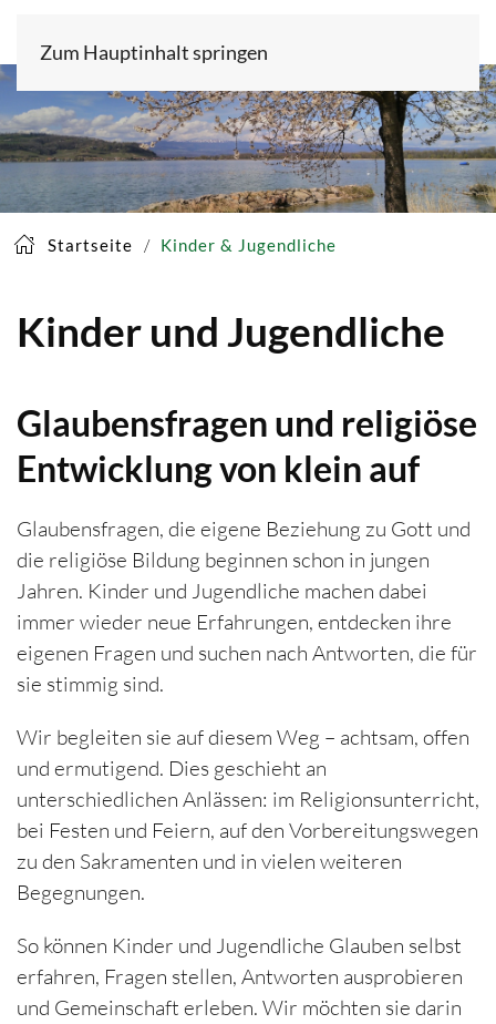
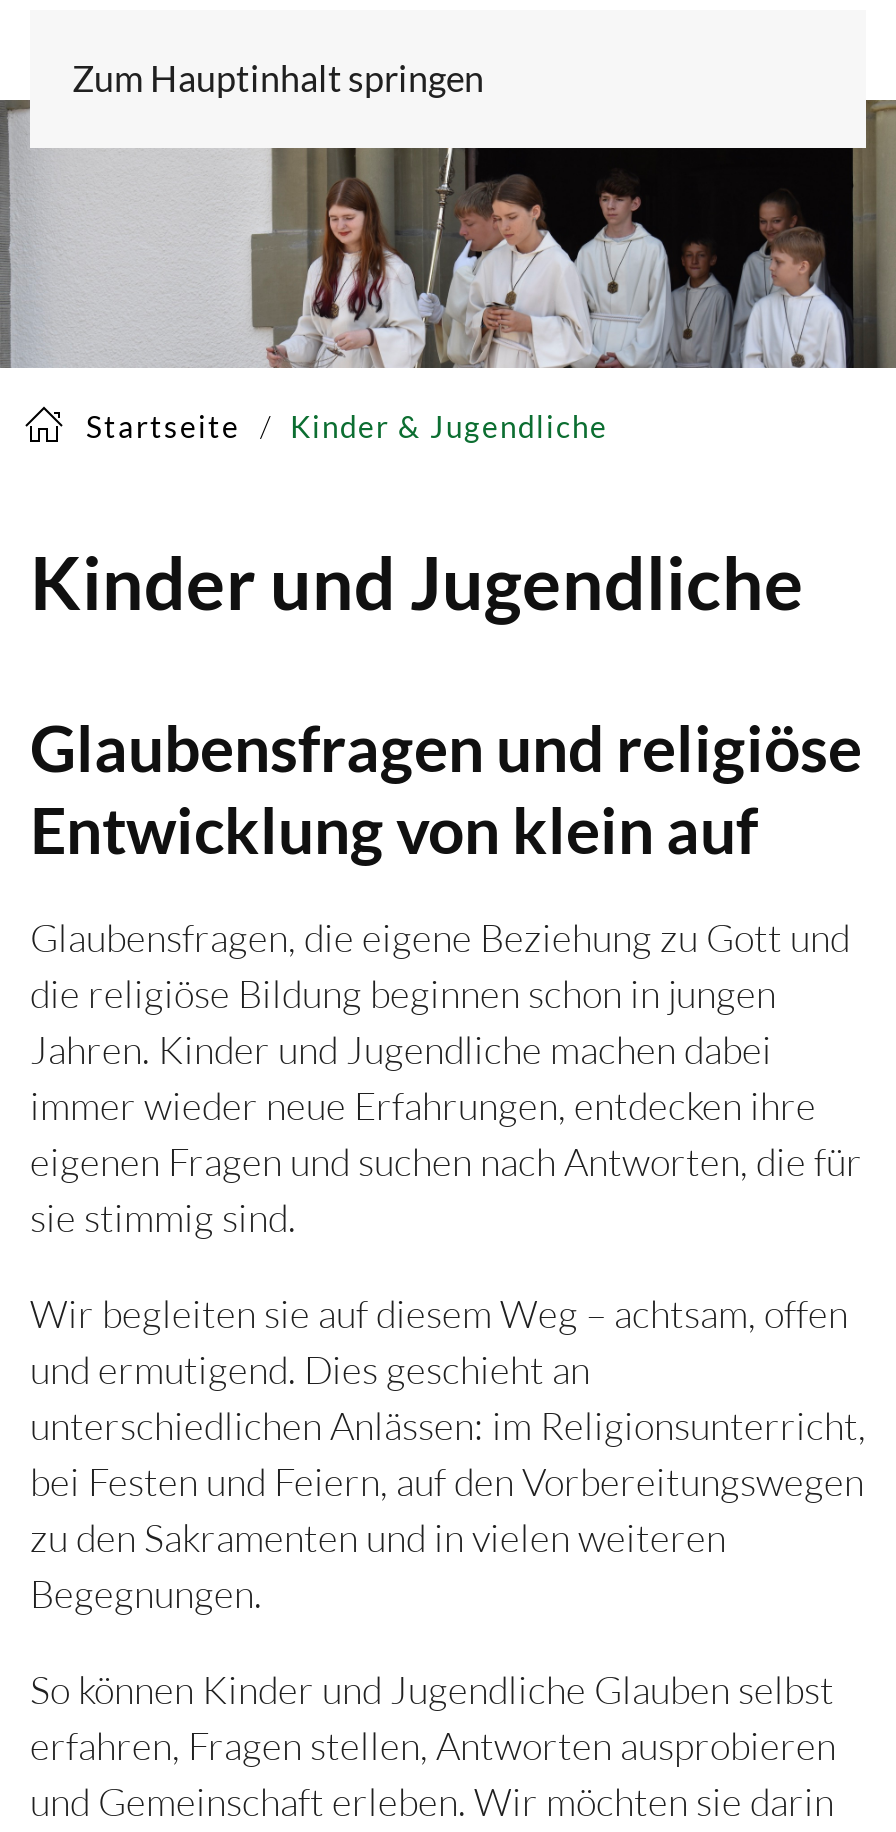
[3,63,493,214] [image] -> [6,98,890,370] [image]

